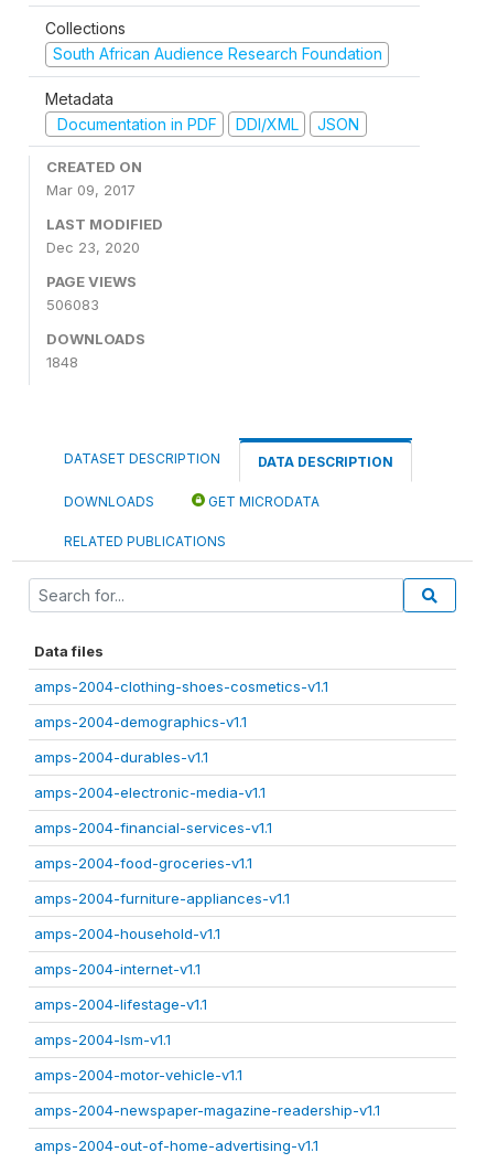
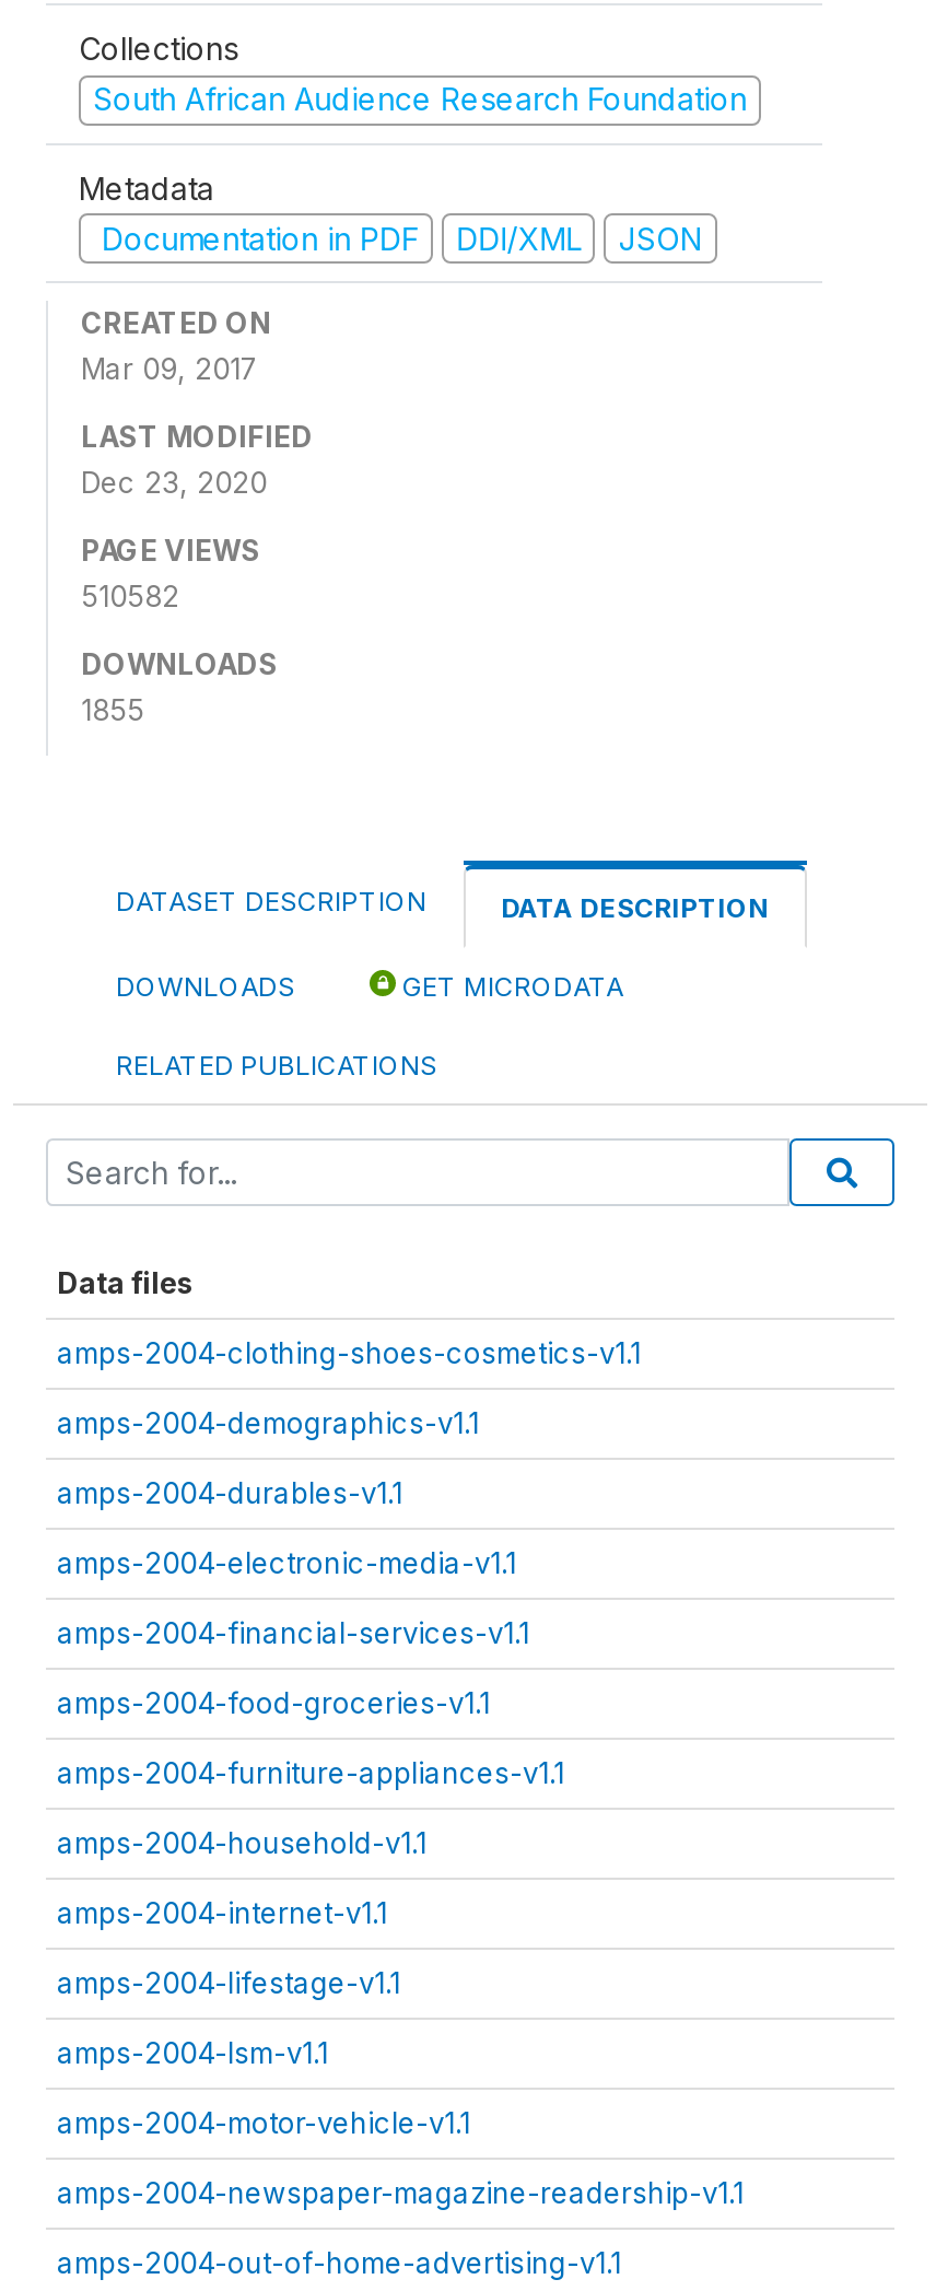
[46,296,99,313] 506083 -> [81,578,179,613] 510582
[46,353,78,371] 1848 -> [81,692,144,727] 1855

